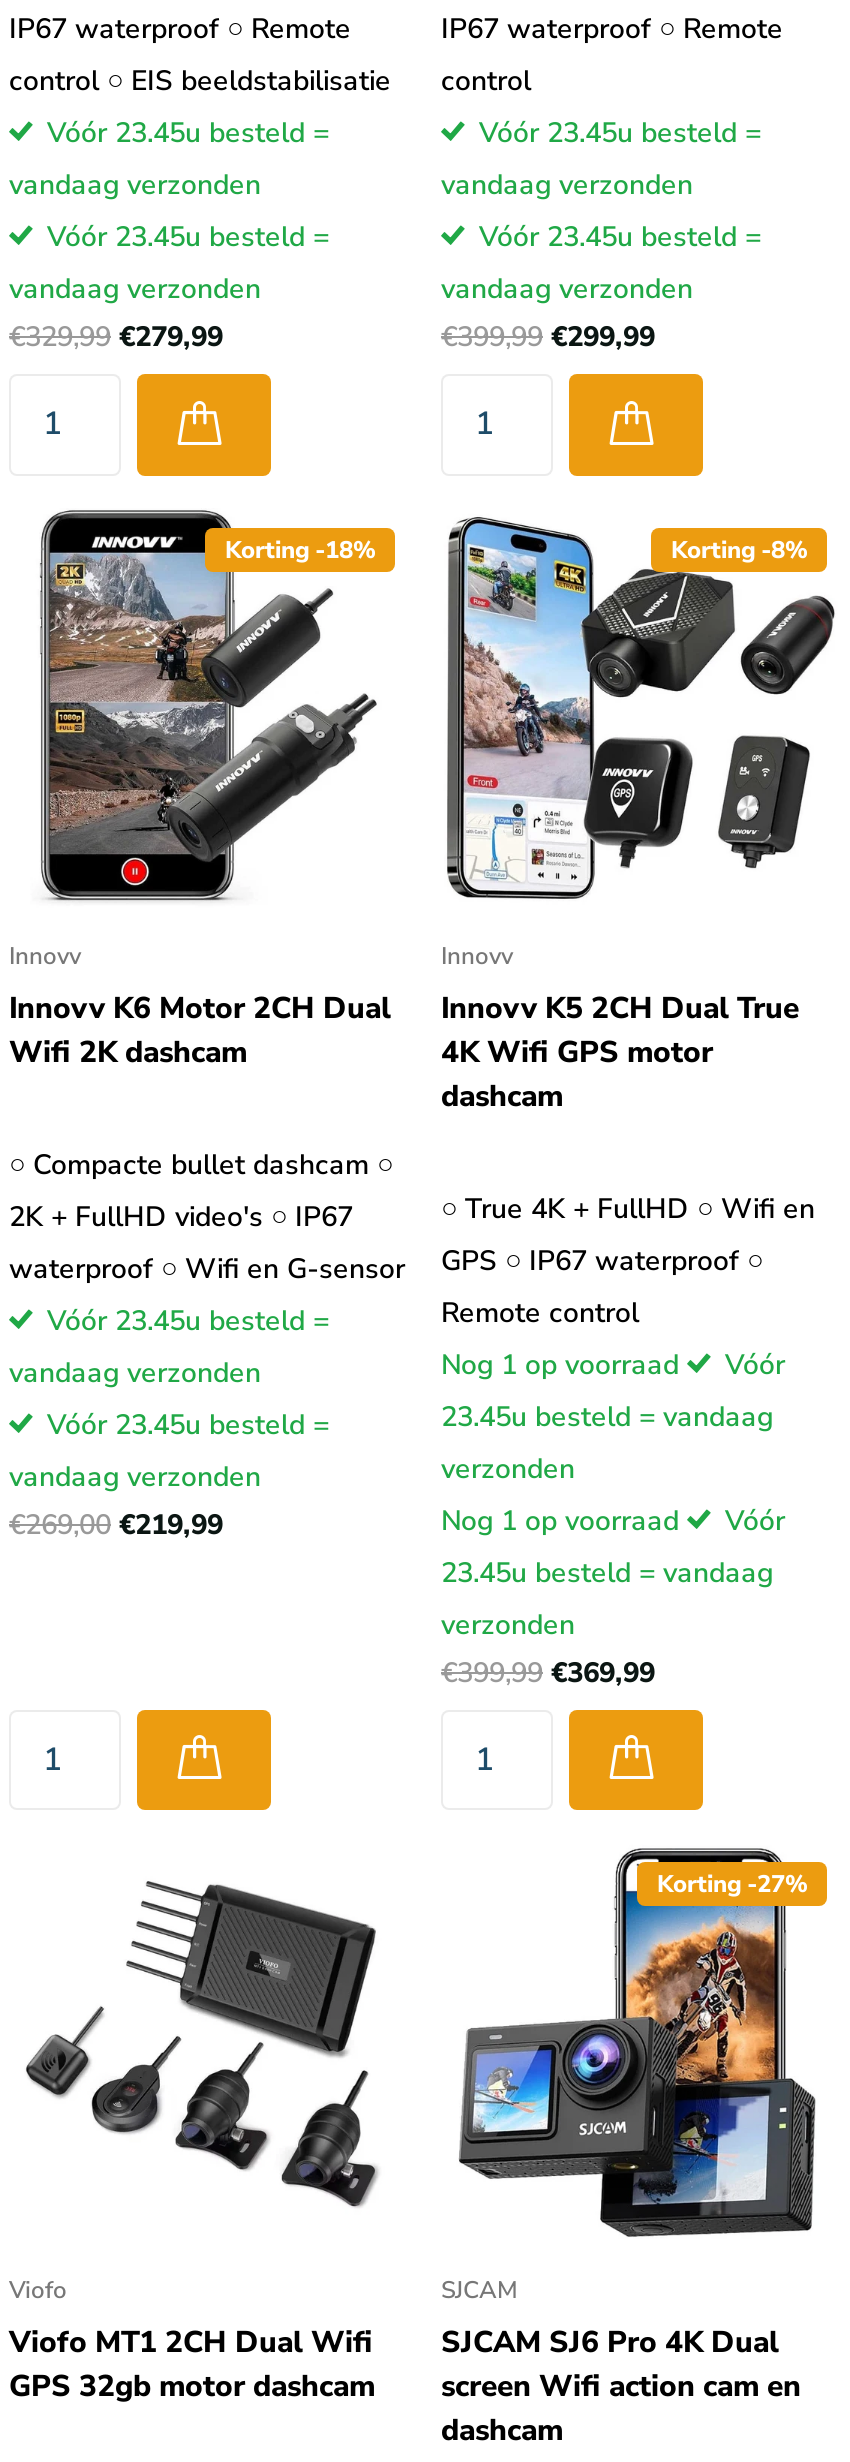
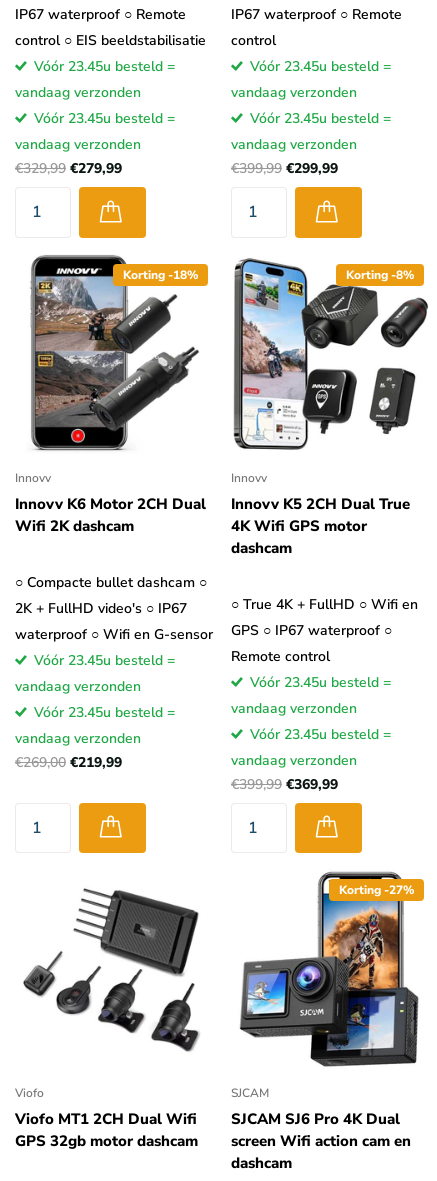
[441,1346,785,1644] Nog 1 op voorraad | Vóór | 23.45u besteld = vandaag | verzonden | Nog 1 op voorraad | Vóór | 23.45u besteld = vandaag | verzonden -> [231,673,391,770] Vóór 23.45u besteld = | vandaag verzonden | Vóór 23.45u besteld = | vandaag verzonden

